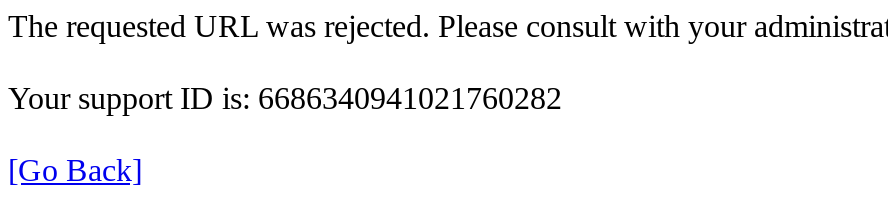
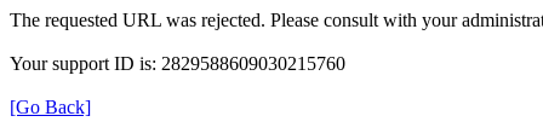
[8,81,562,115] Your support ID is: 6686340941021760282 -> [10,53,345,74] Your support ID is: 2829588609030215760

